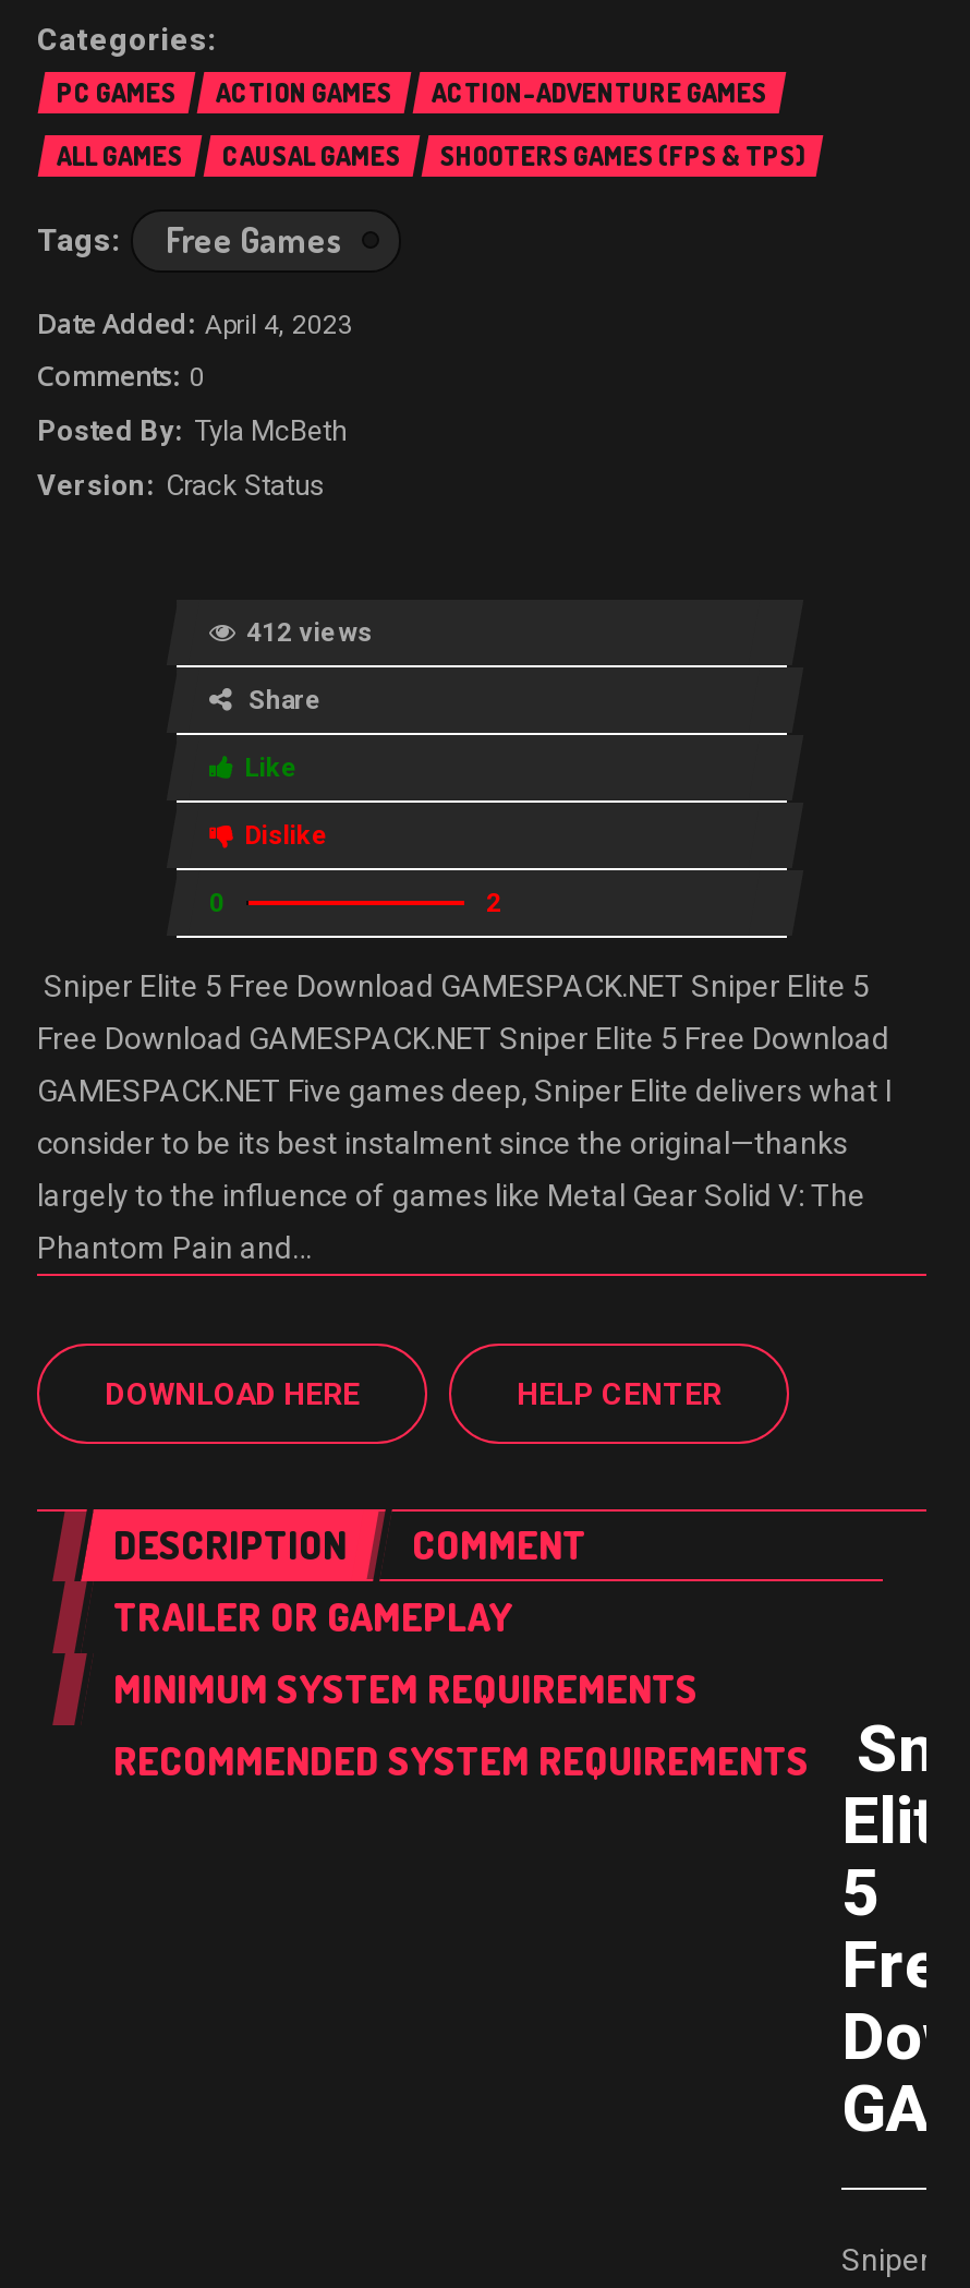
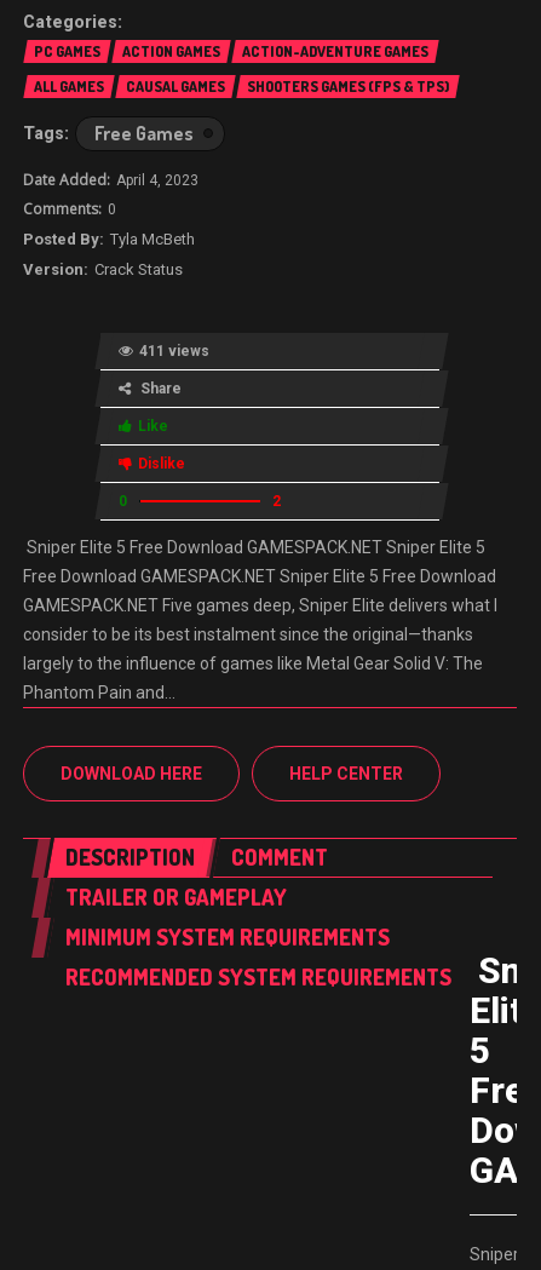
[246,617,373,648] 412 views -> [139,343,209,360] 411 views

